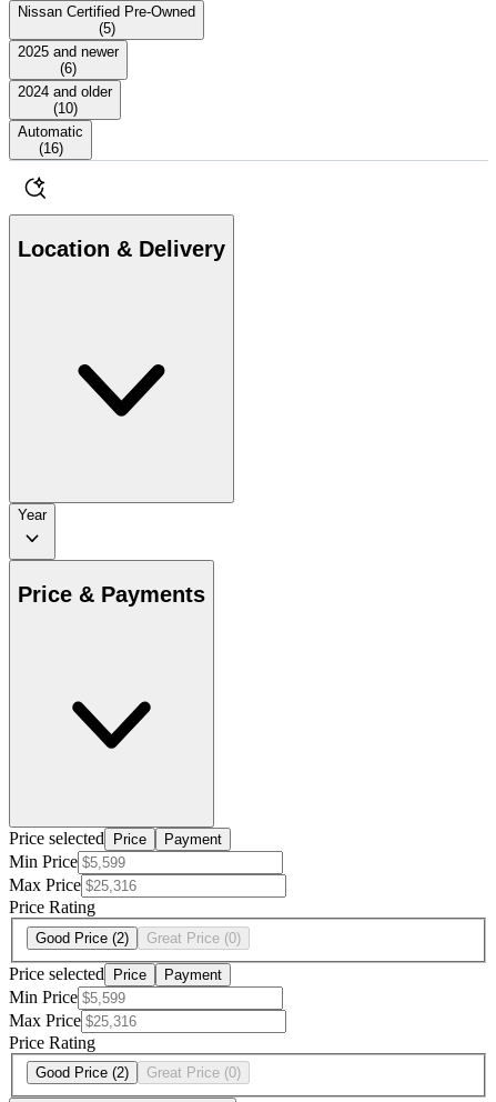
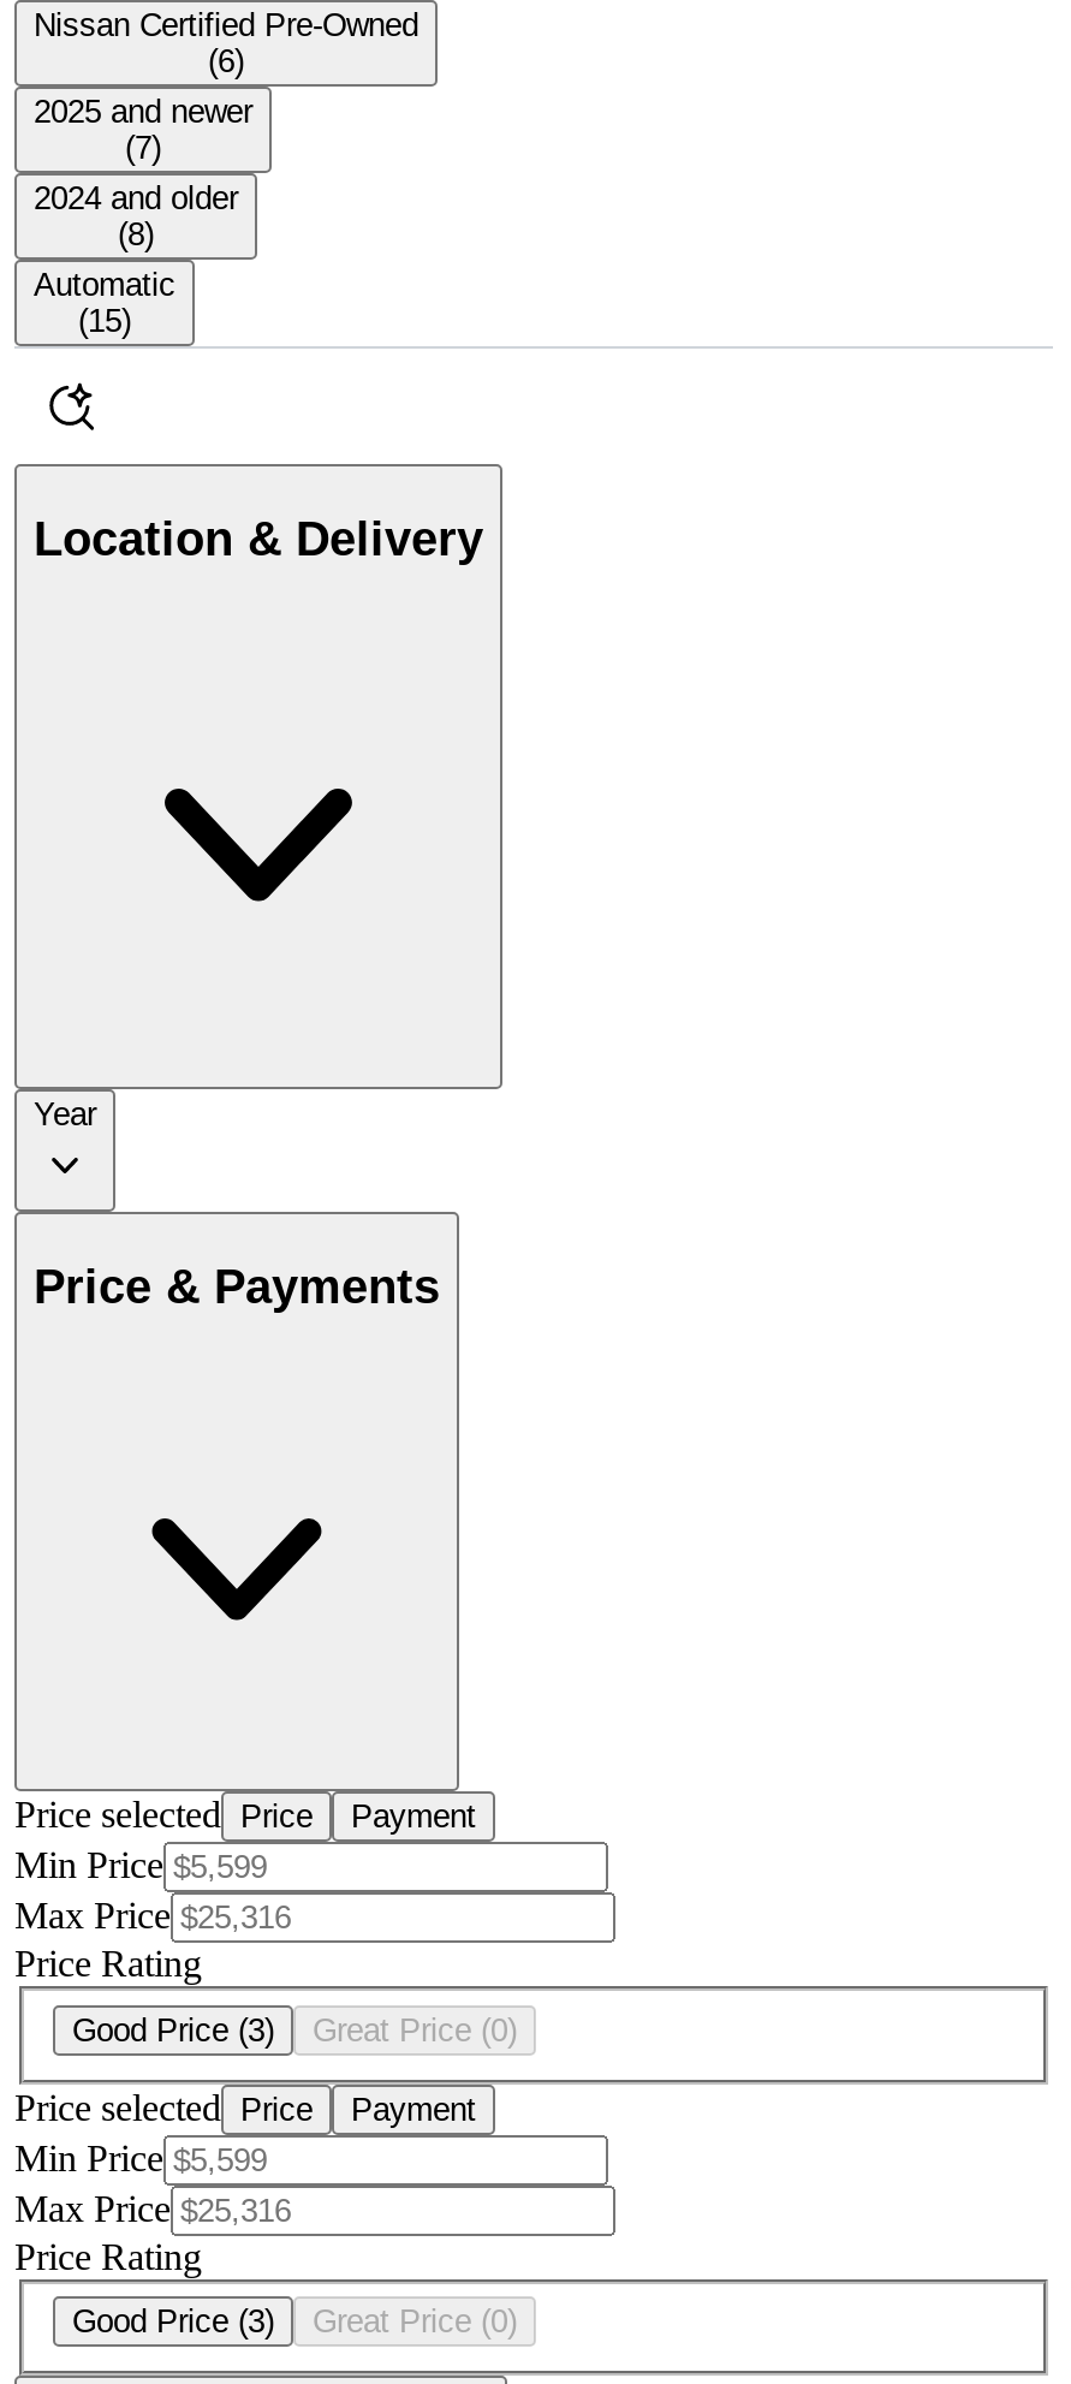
[98,20,115,37] (5) -> [208,43,244,79] (6)
[60,60,77,77] (6) -> [125,130,161,166] (7)
[53,100,77,117] (10) -> [118,216,154,252] (8)
[38,140,63,157] (16) -> [78,303,131,339] (15)
[36,930,241,946] Good Price (2) Great Price (0) -> [72,2012,517,2048] Good Price (3) Great Price (0)
[36,1065,241,1081] Good Price (2) Great Price (0) -> [72,2304,517,2340] Good Price (3) Great Price (0)

